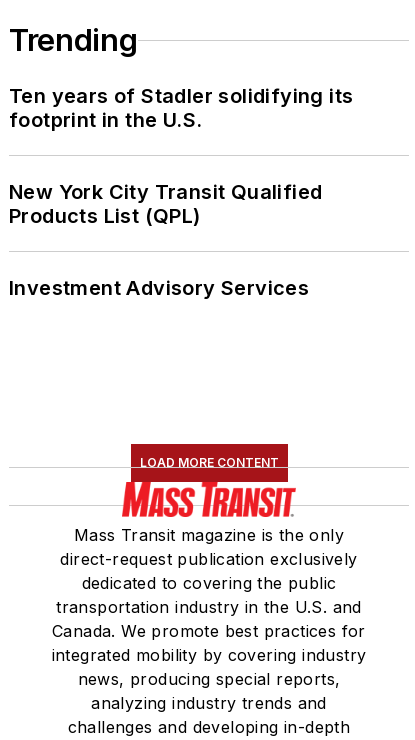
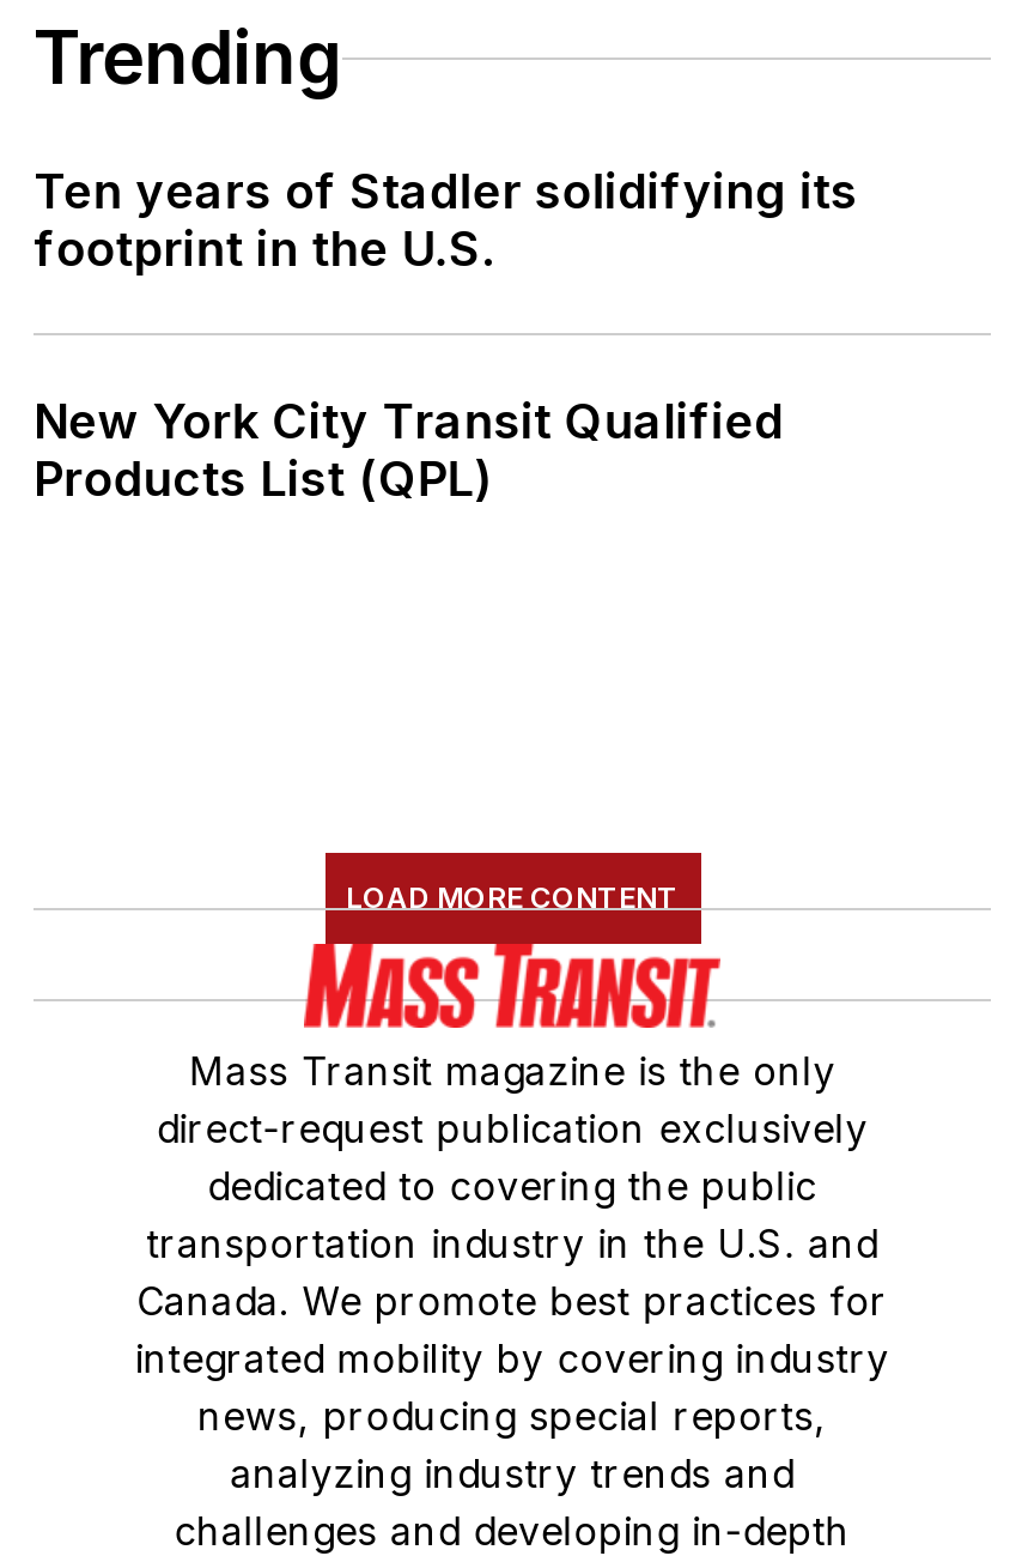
[9,276,309,300] Investment Advisory Services -> none

